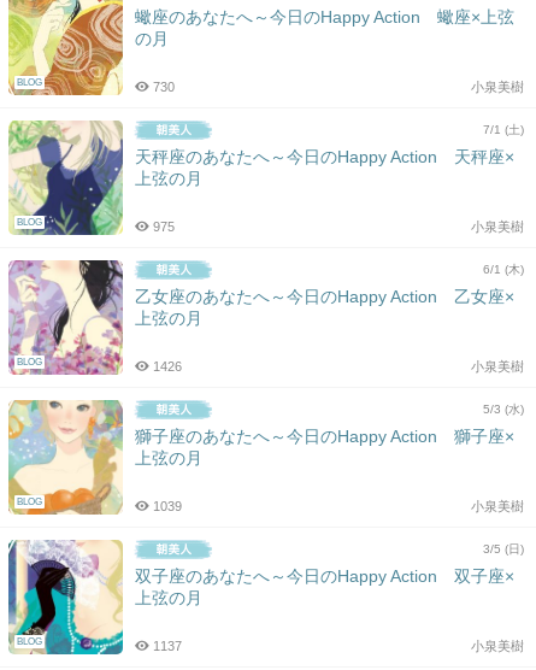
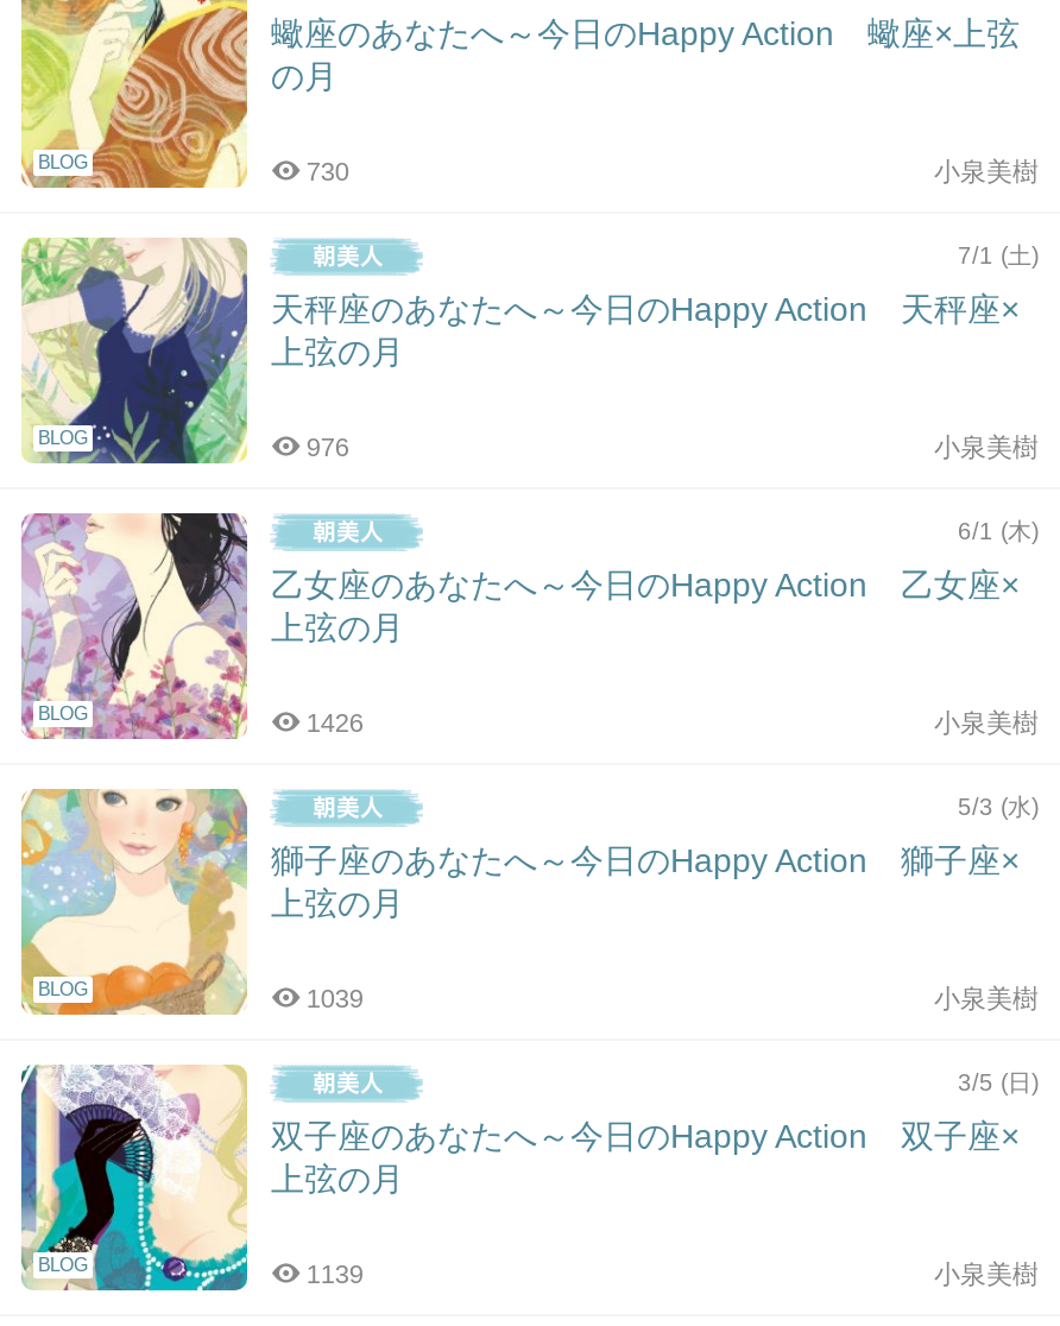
[153,219,175,234] 975 -> [306,432,349,461] 976
[153,639,182,653] 1137 -> [306,1259,363,1288] 1139

